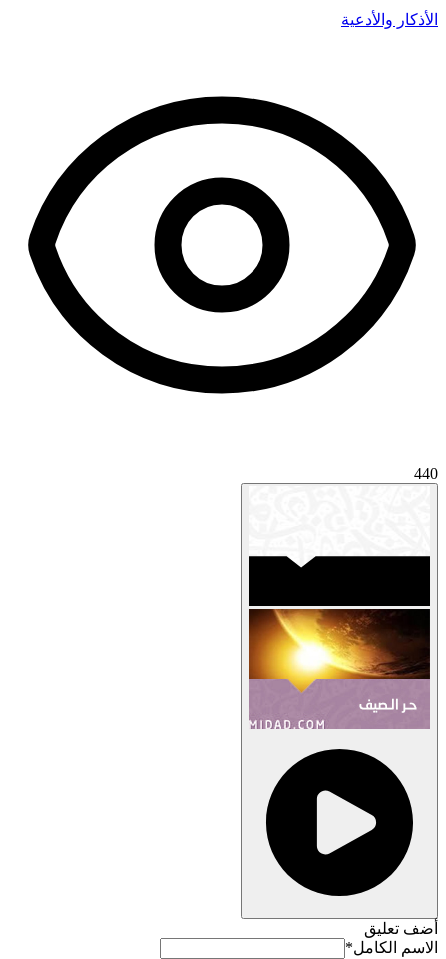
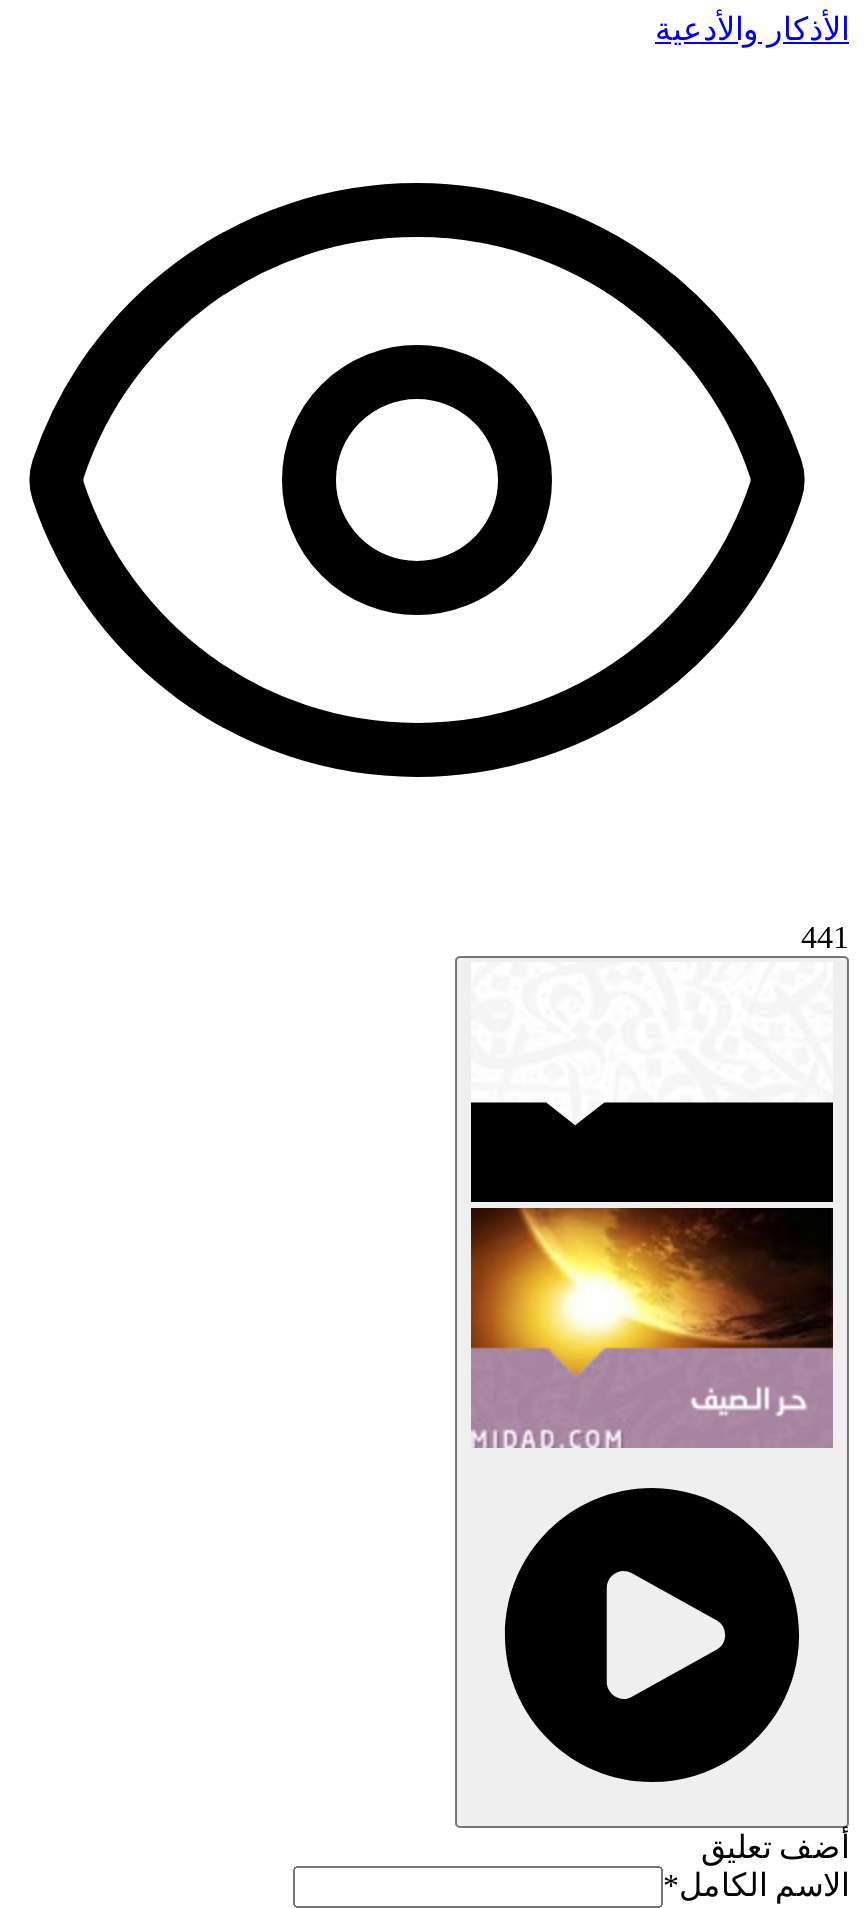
[414,465,438,482] 440 -> [801,919,849,953] 441

